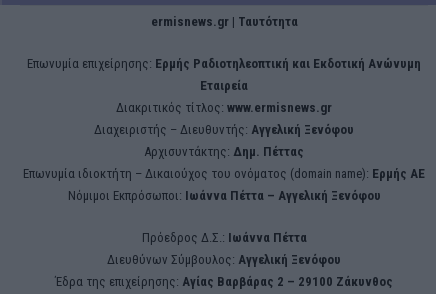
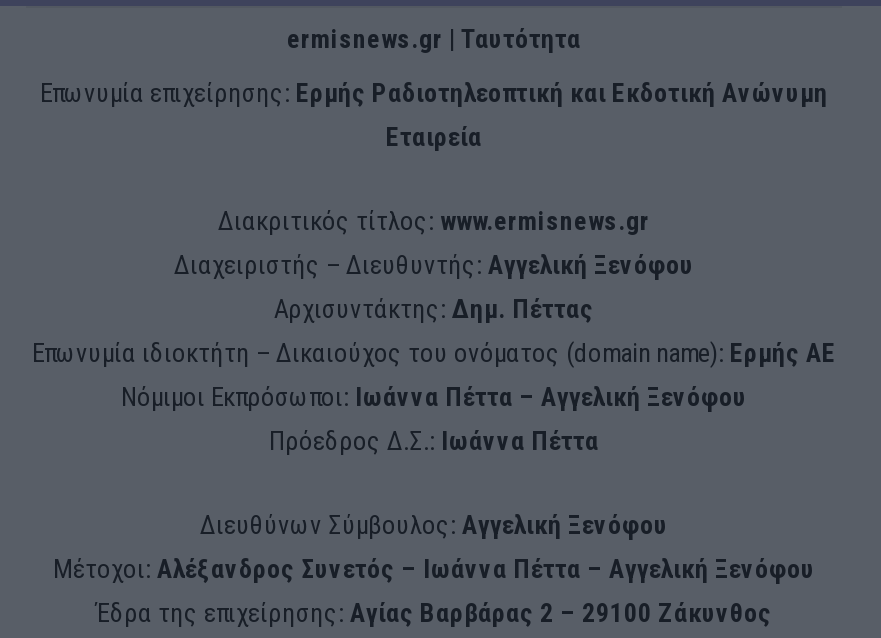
none -> [53,554,815,584] Μέτοχοι: Αλέξανδρος Συνετός – Iωάννα Πέττα – Αγγελική Ξενόφου

